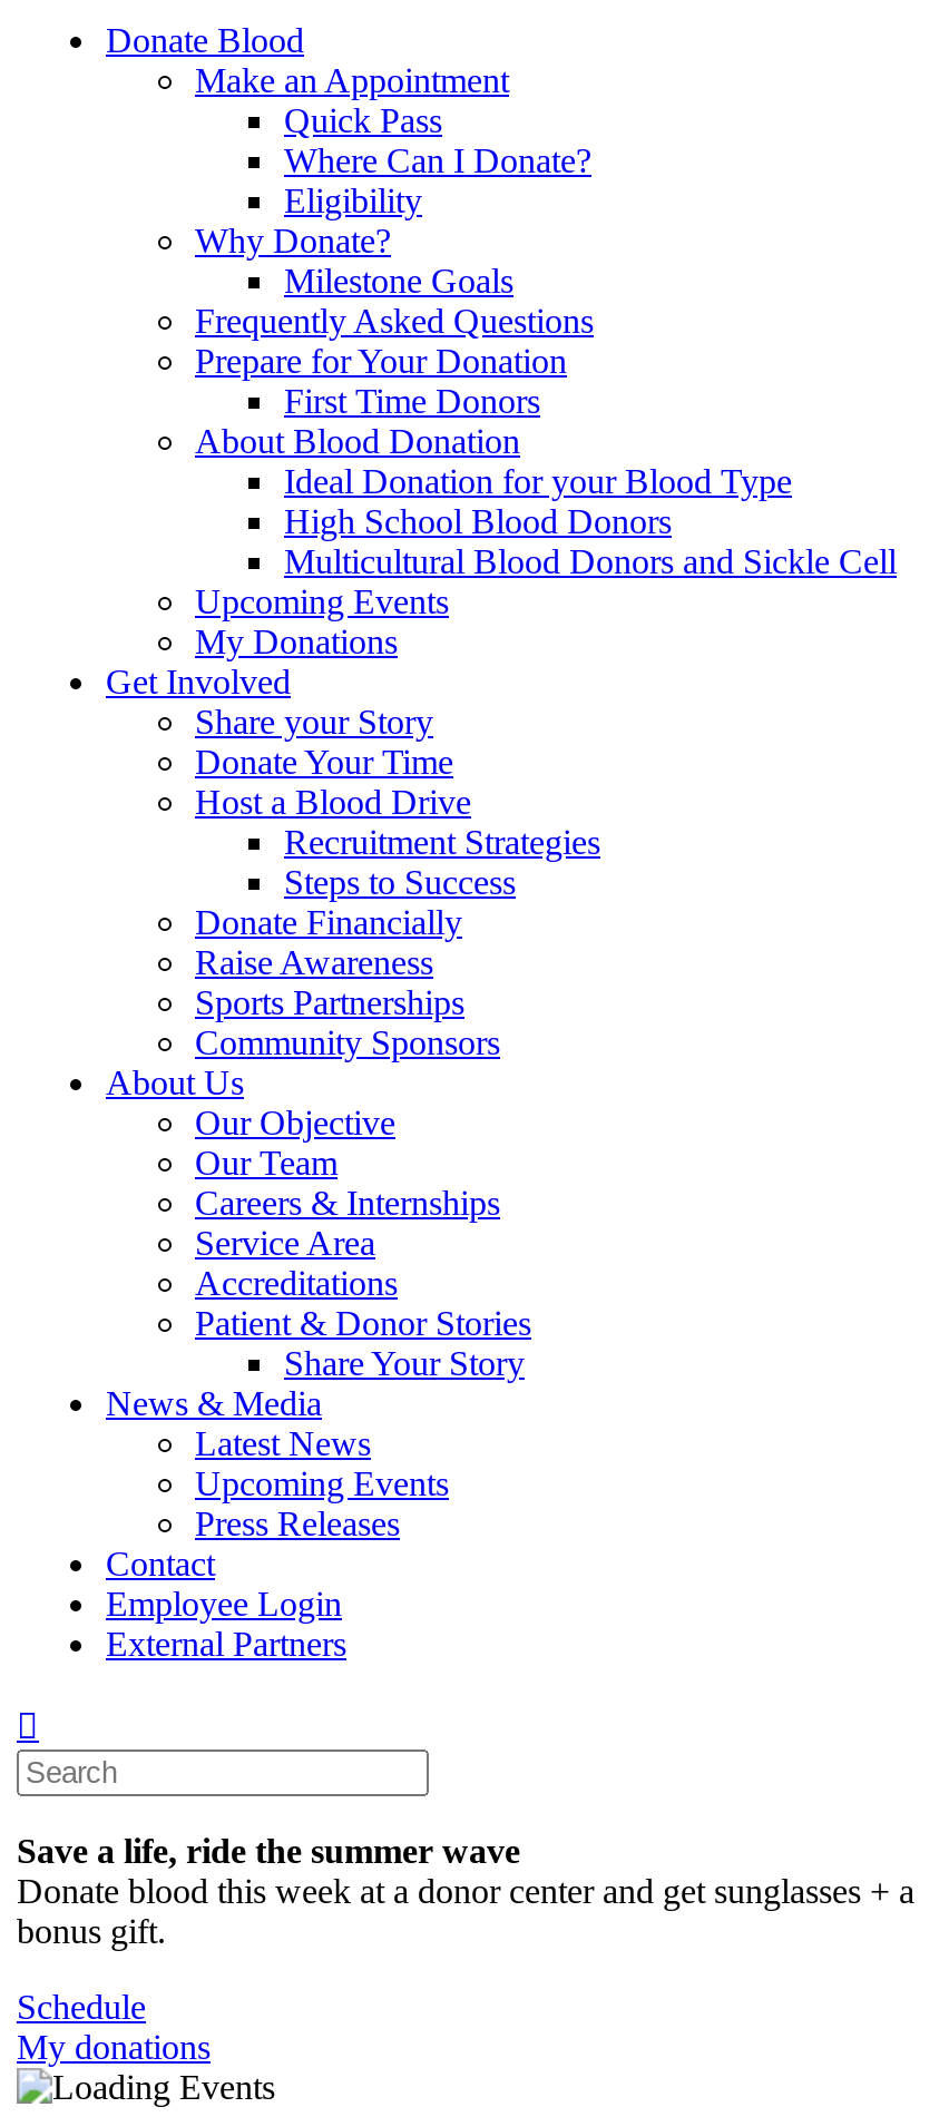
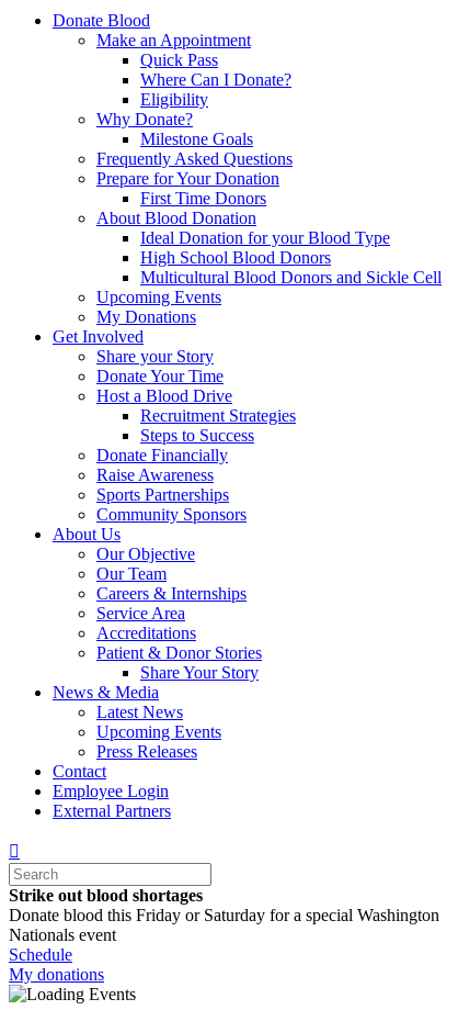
[17,1833,914,1951] Save a life, ride the summer wave | Donate blood this week at a donor center and get sunglasses + a | bonus gift. -> [9,886,439,944] Strike out blood shortages | Donate blood this Friday or Saturday for a special Washington | Nationals event

